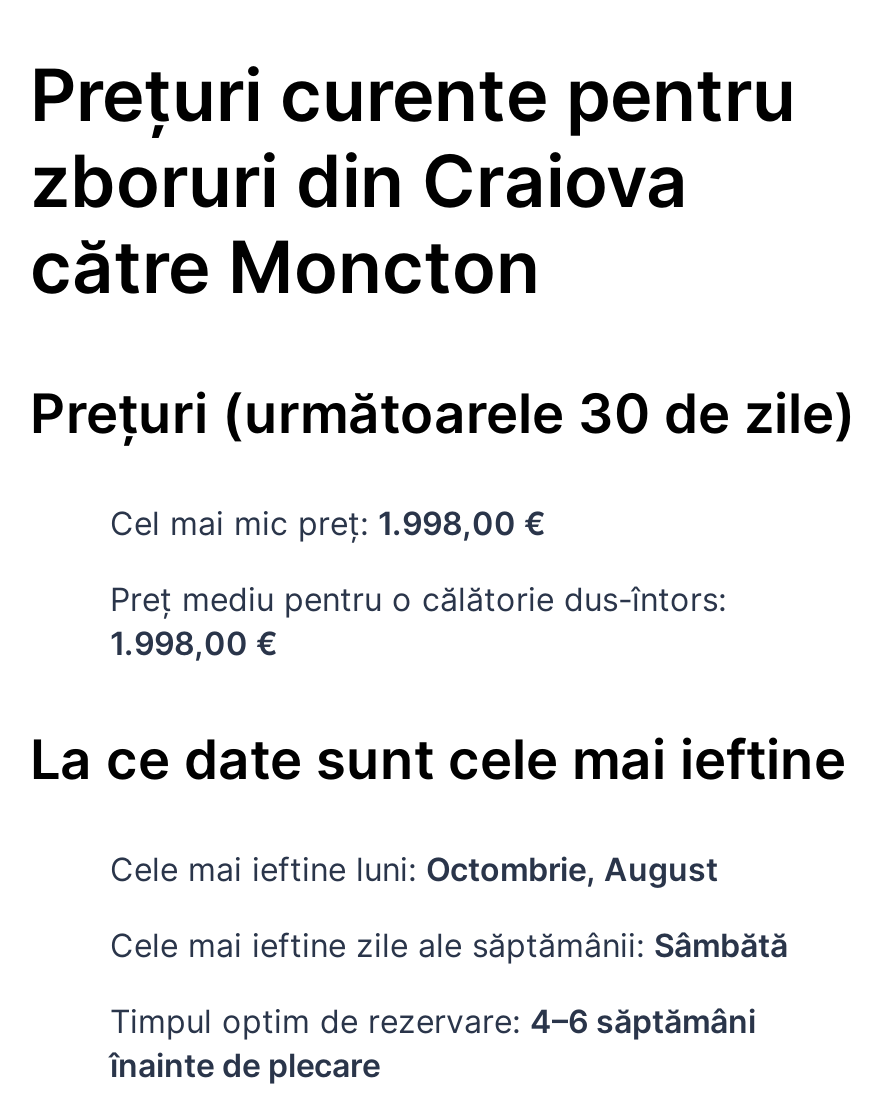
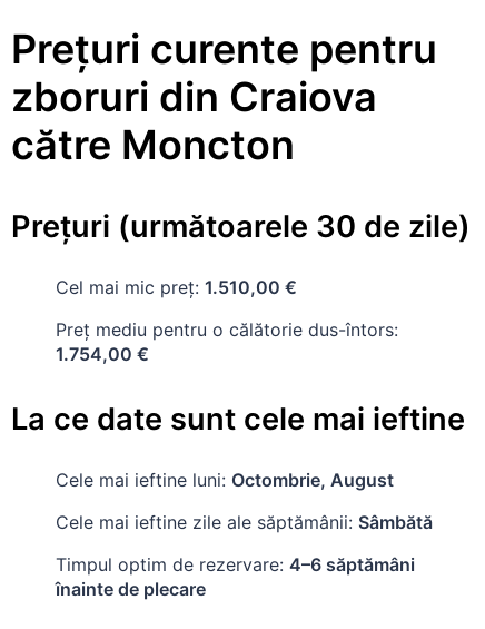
[110,503,546,543] Cel mai mic preț: 1.998,00 € -> [56,276,297,298] Cel mai mic preț: 1.510,00 €
[110,623,278,663] 1.998,00 € -> [56,343,149,365] 1.754,00 €

